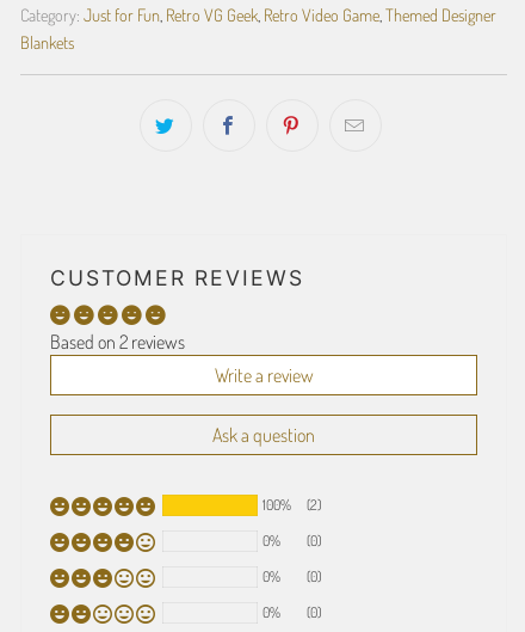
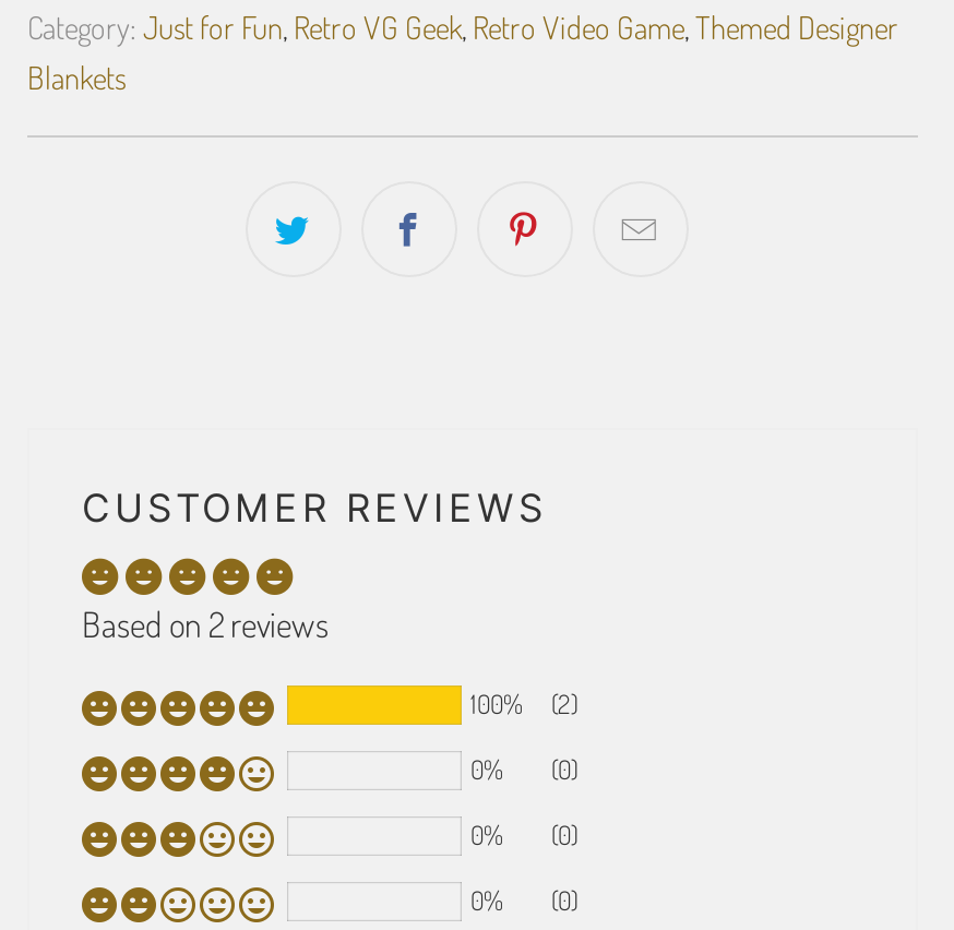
[212,364,315,447] Write a review | Ask a question -> none

